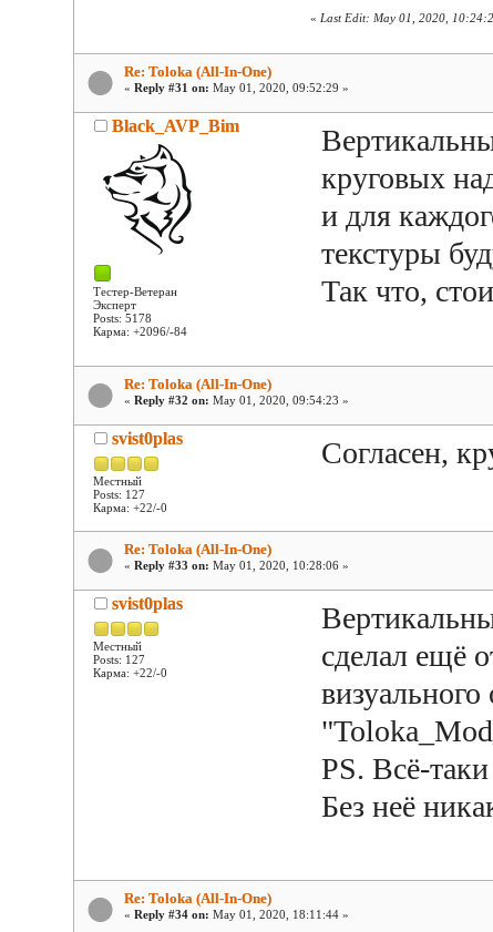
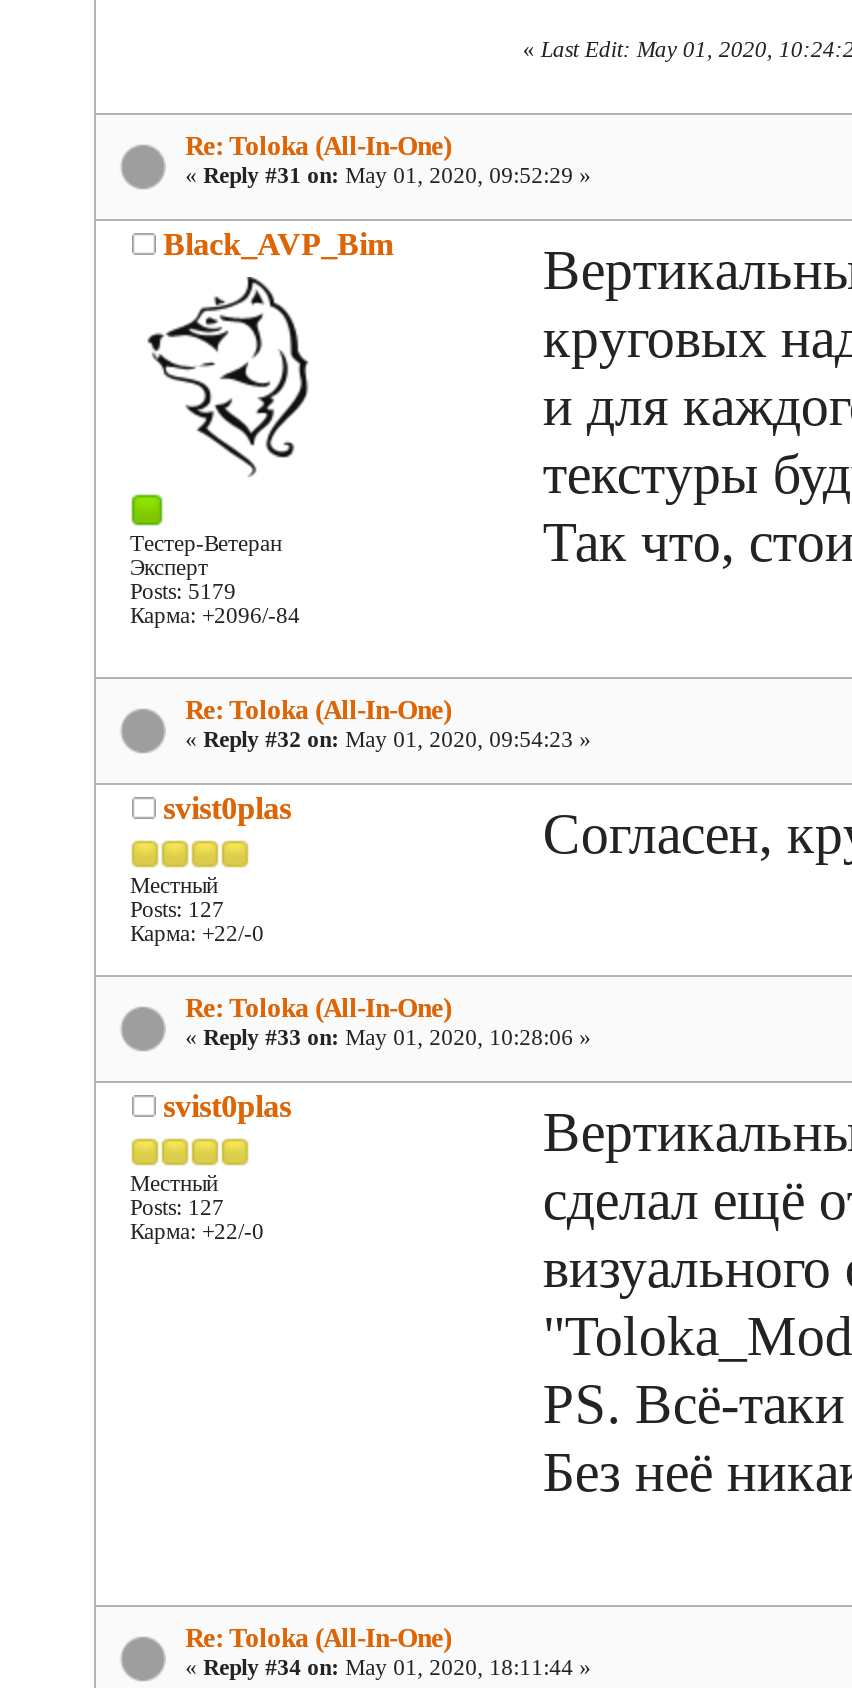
[93,311,152,324] Posts: 5178 -> [130,578,236,602] Posts: 5179

